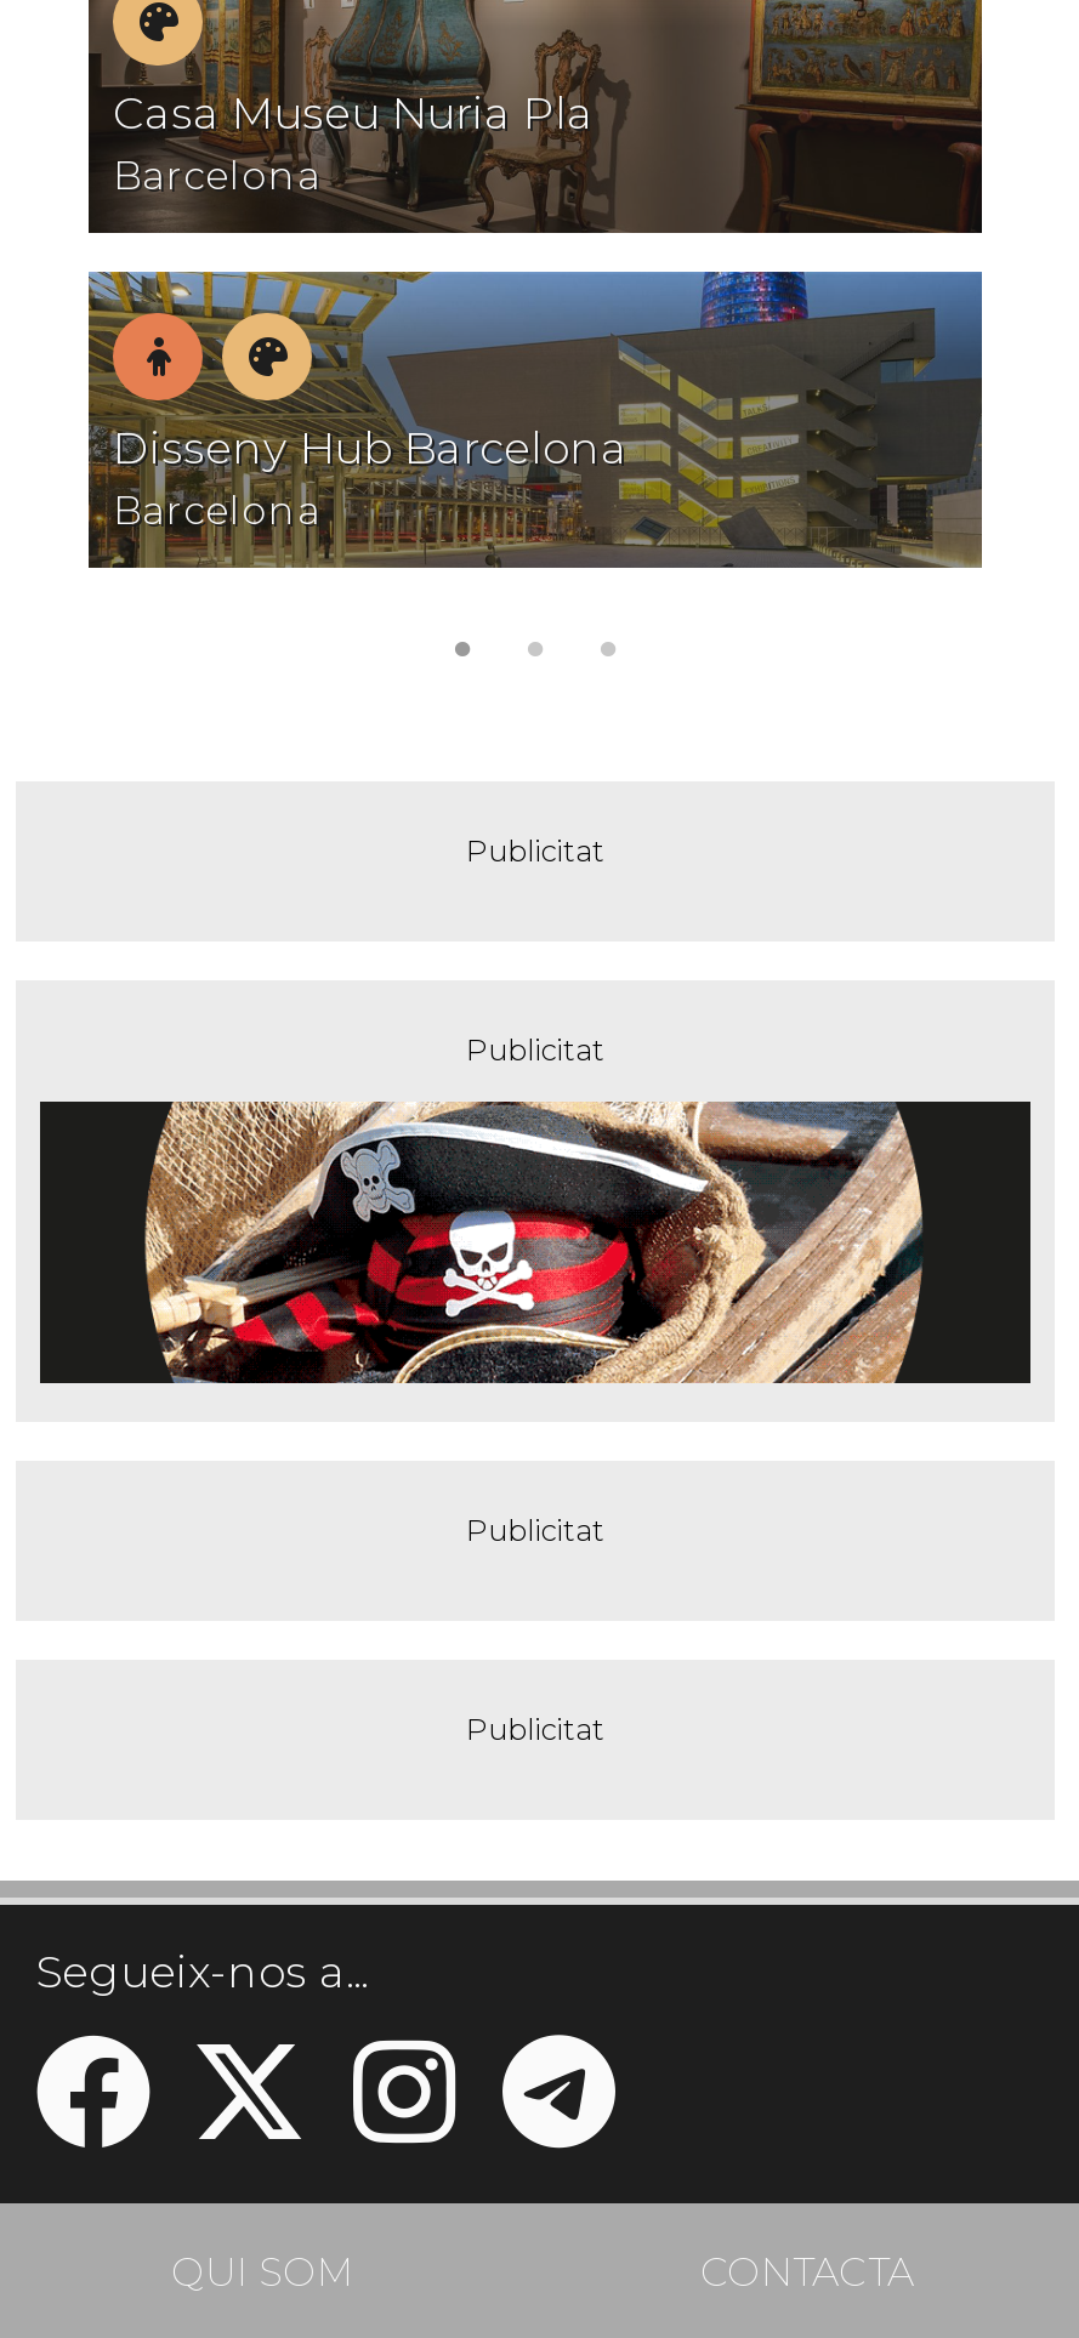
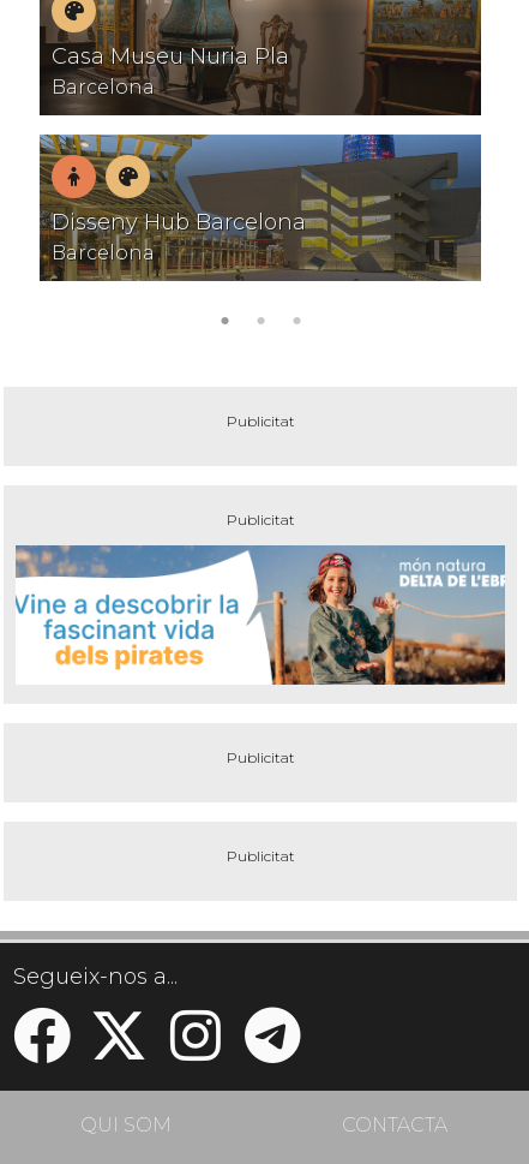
[38,1099,1033,1386] [image] -> [14,544,506,686] [image]

